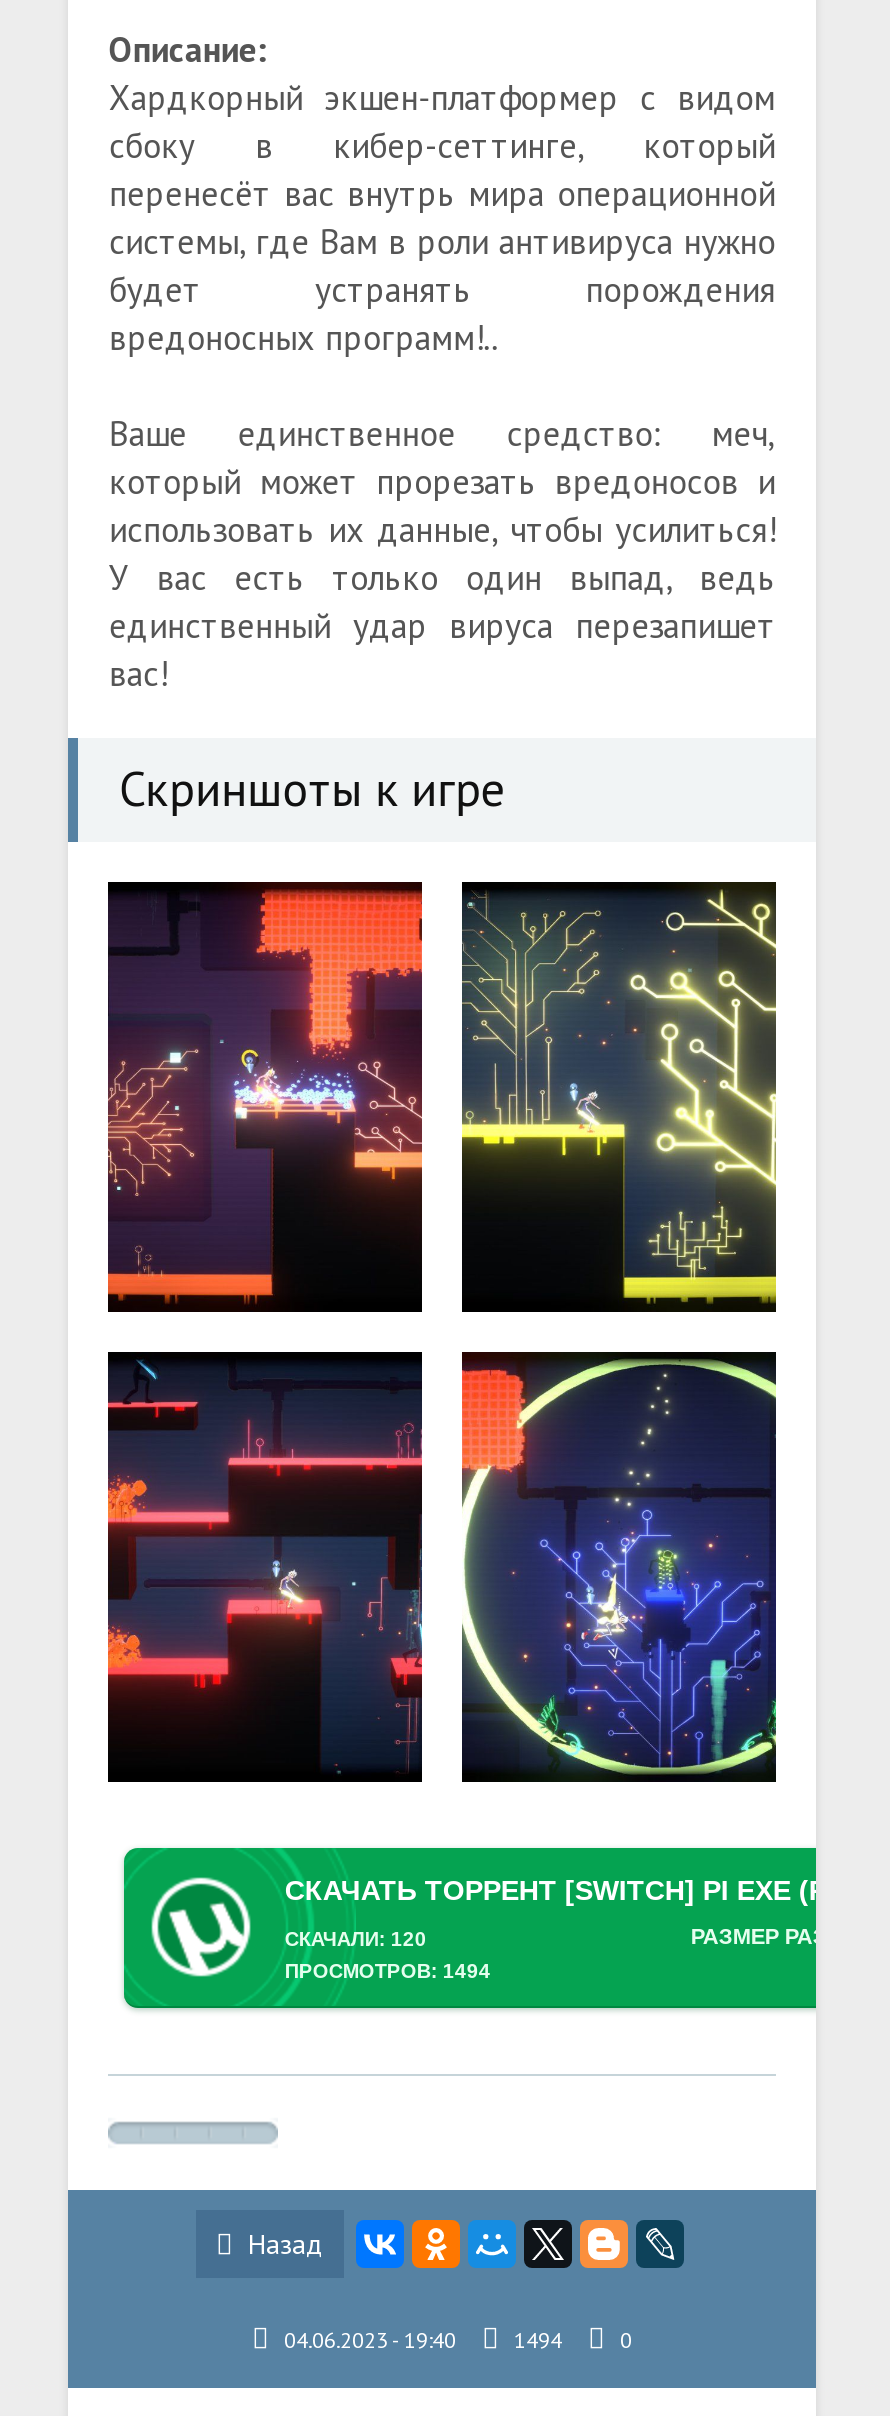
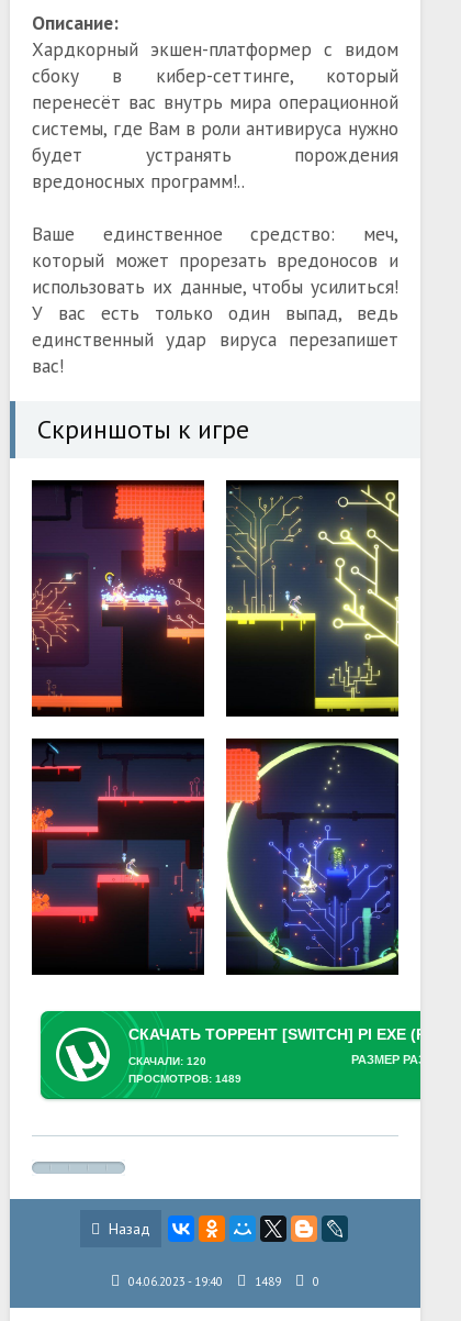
[285,1961,491,1983] ПРОСМОТРОВ: 1494 -> [129,1073,242,1085] ПРОСМОТРОВ: 1489
[278,2327,632,2355] 04.06.2023 - 19:40 1494 0 -> [125,1274,319,1290] 04.06.2023 - 19:40 1489 0

